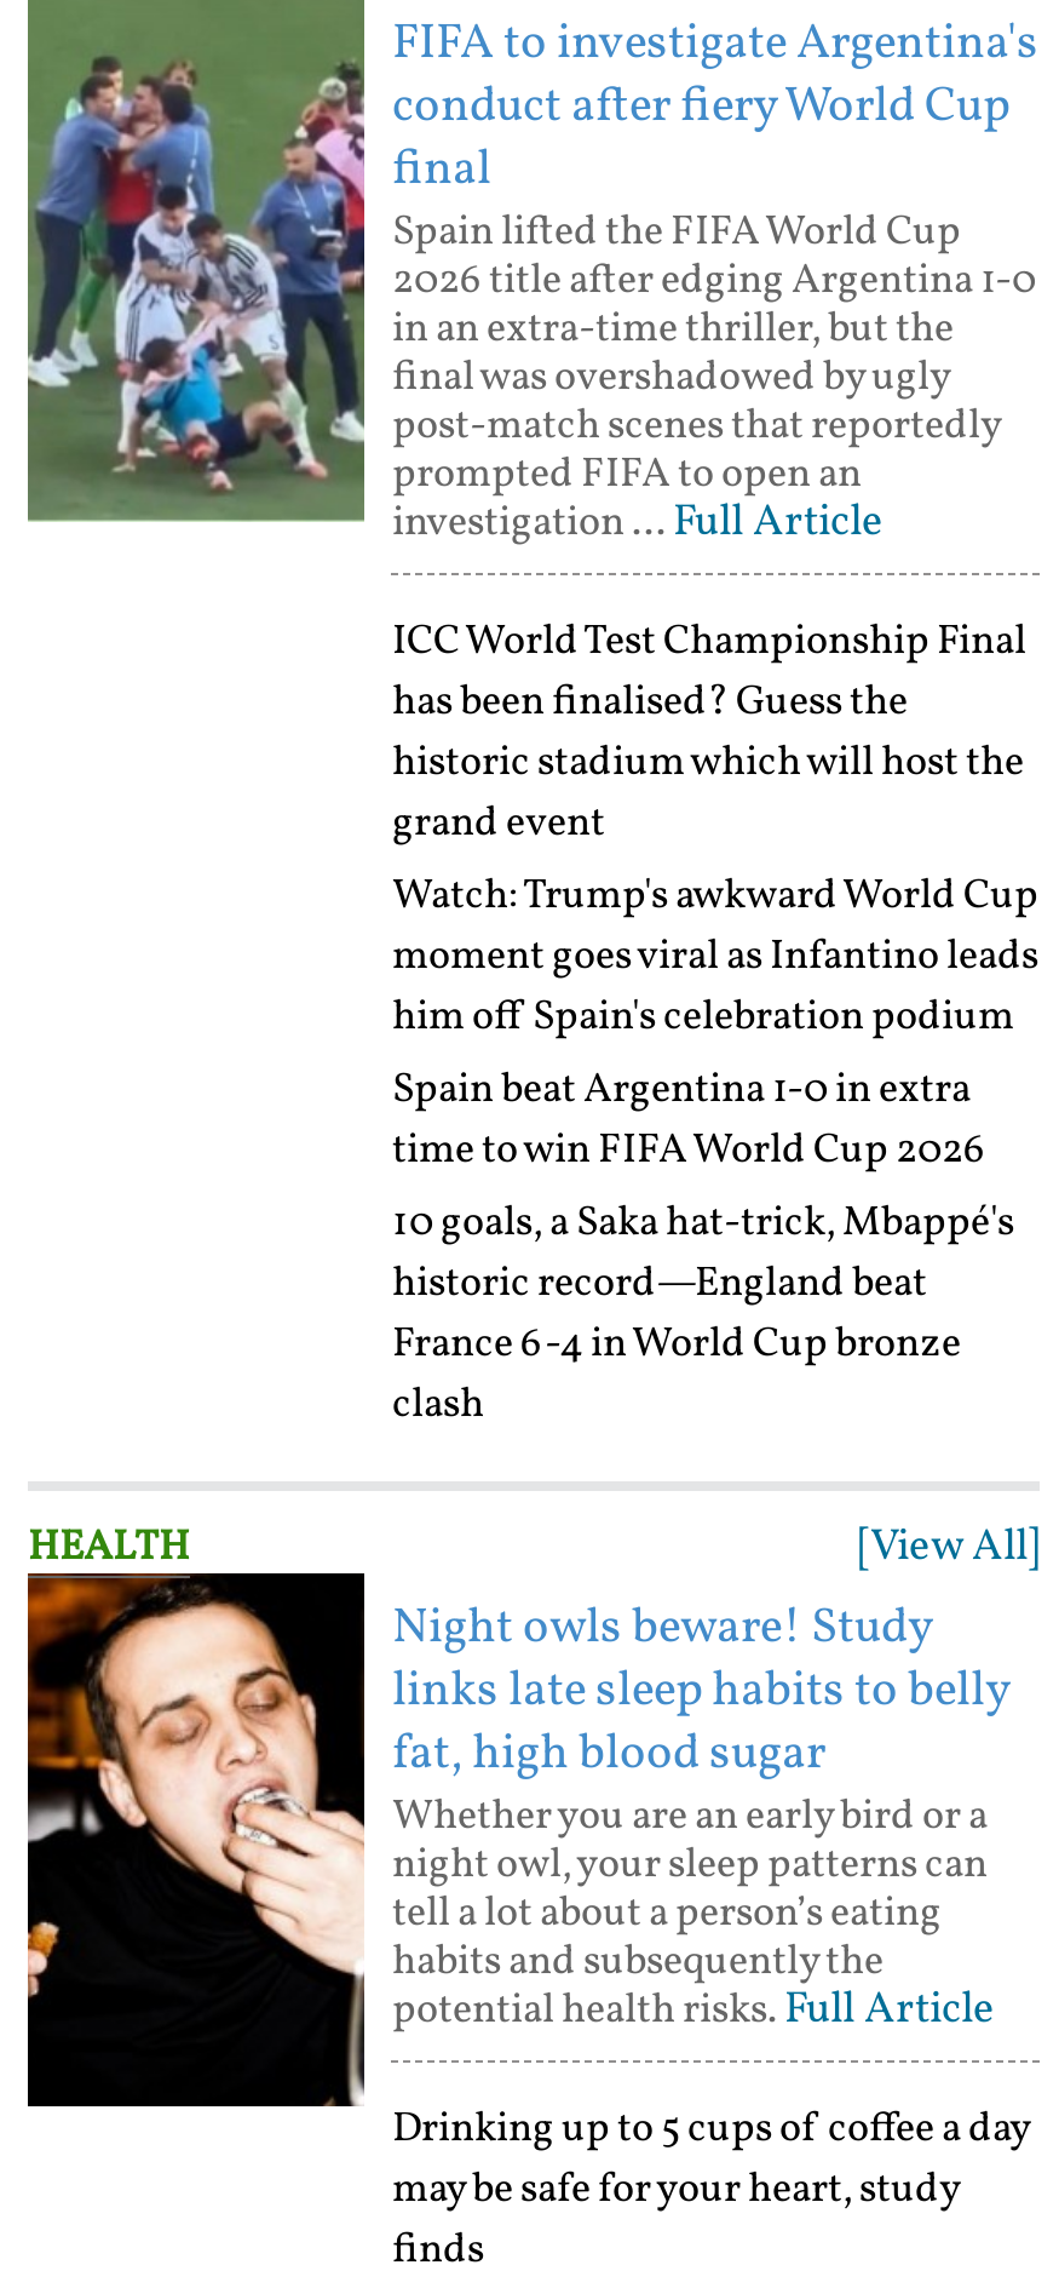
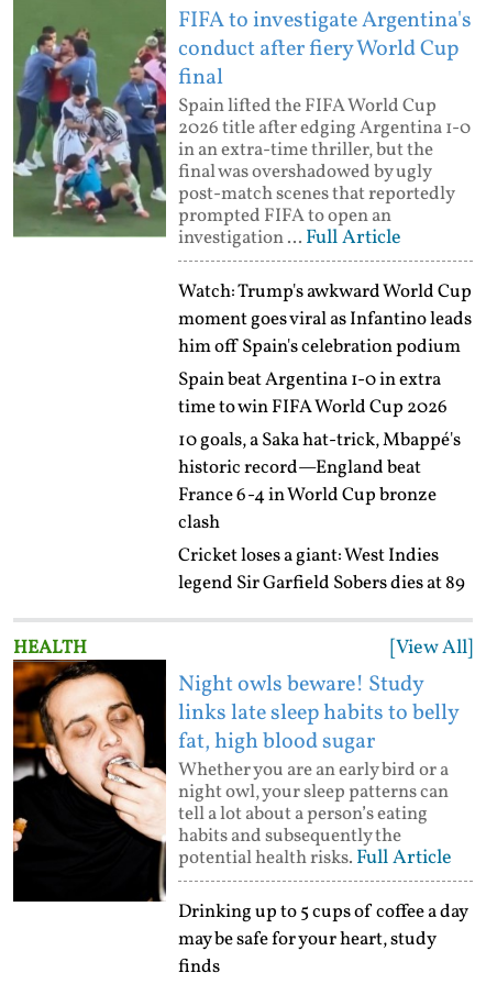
[392,614,1026,851] ICC World Test Championship Final | has been finalised? Guess the | historic stadium which will host the | grand event -> none
moved [392,868,1038,1433] -> [179,279,472,535]: Watch: Trump's awkward World Cup | moment goes viral as Infantino leads | him off Spain's celebration podium | ... | France 6-4 in World Cup bronze | clash
none -> [179,543,466,596] Cricket loses a giant: West Indies | legend Sir Garfield Sobers dies at 89

